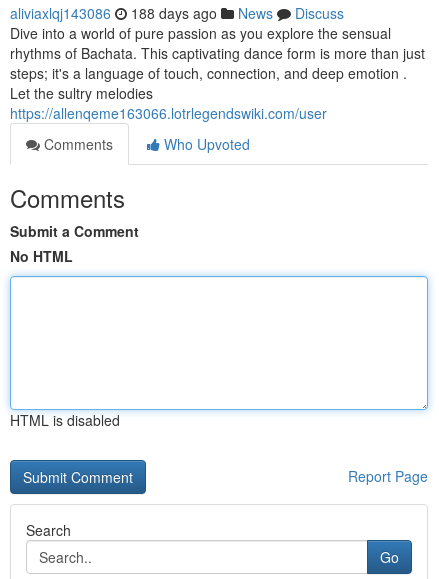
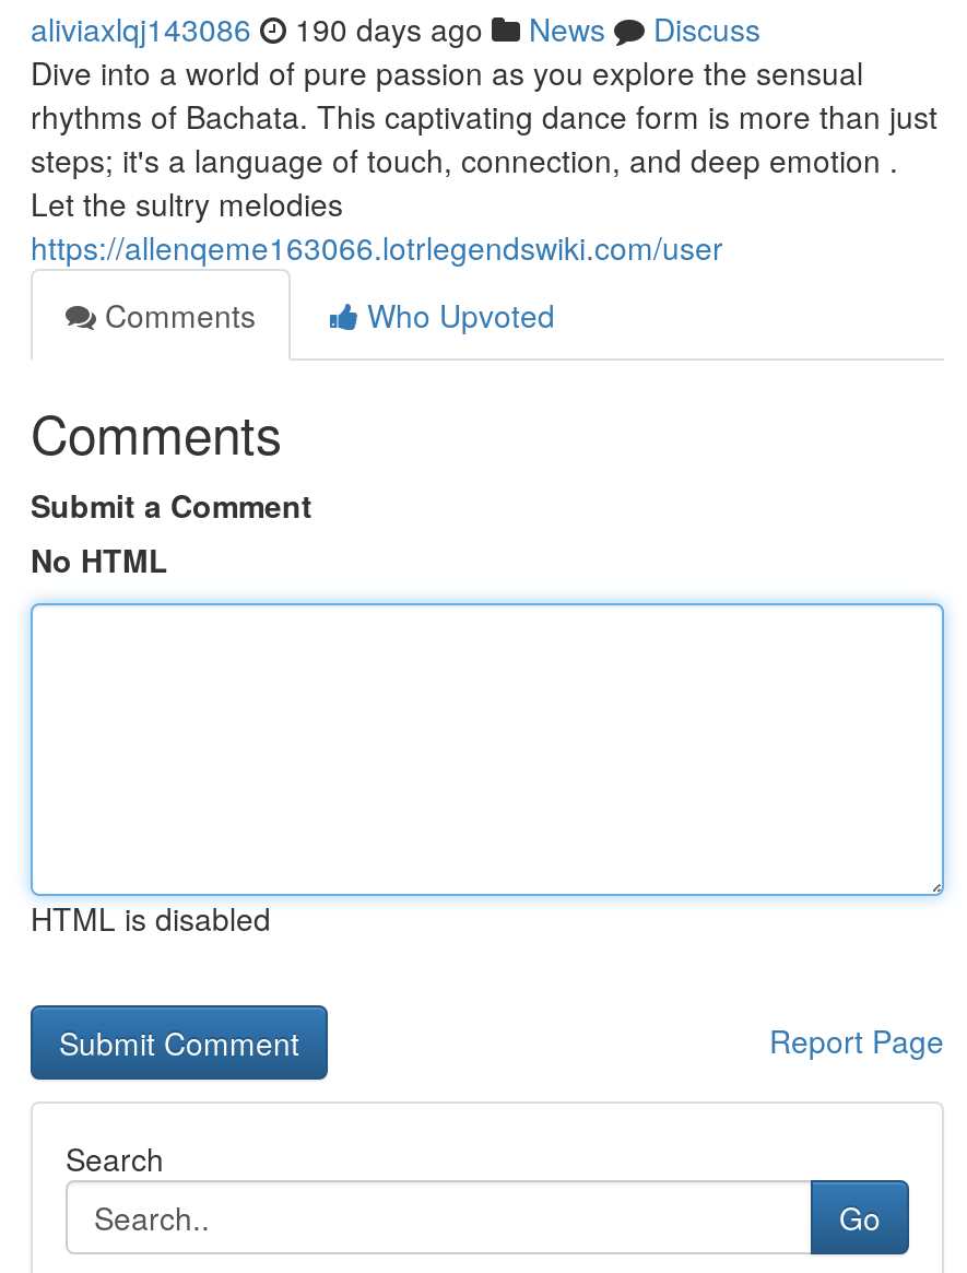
[10,3,344,23] aliviaxlqj143086 188 days ago News Discuss -> [31,7,760,50] aliviaxlqj143086 190 days ago News Discuss

